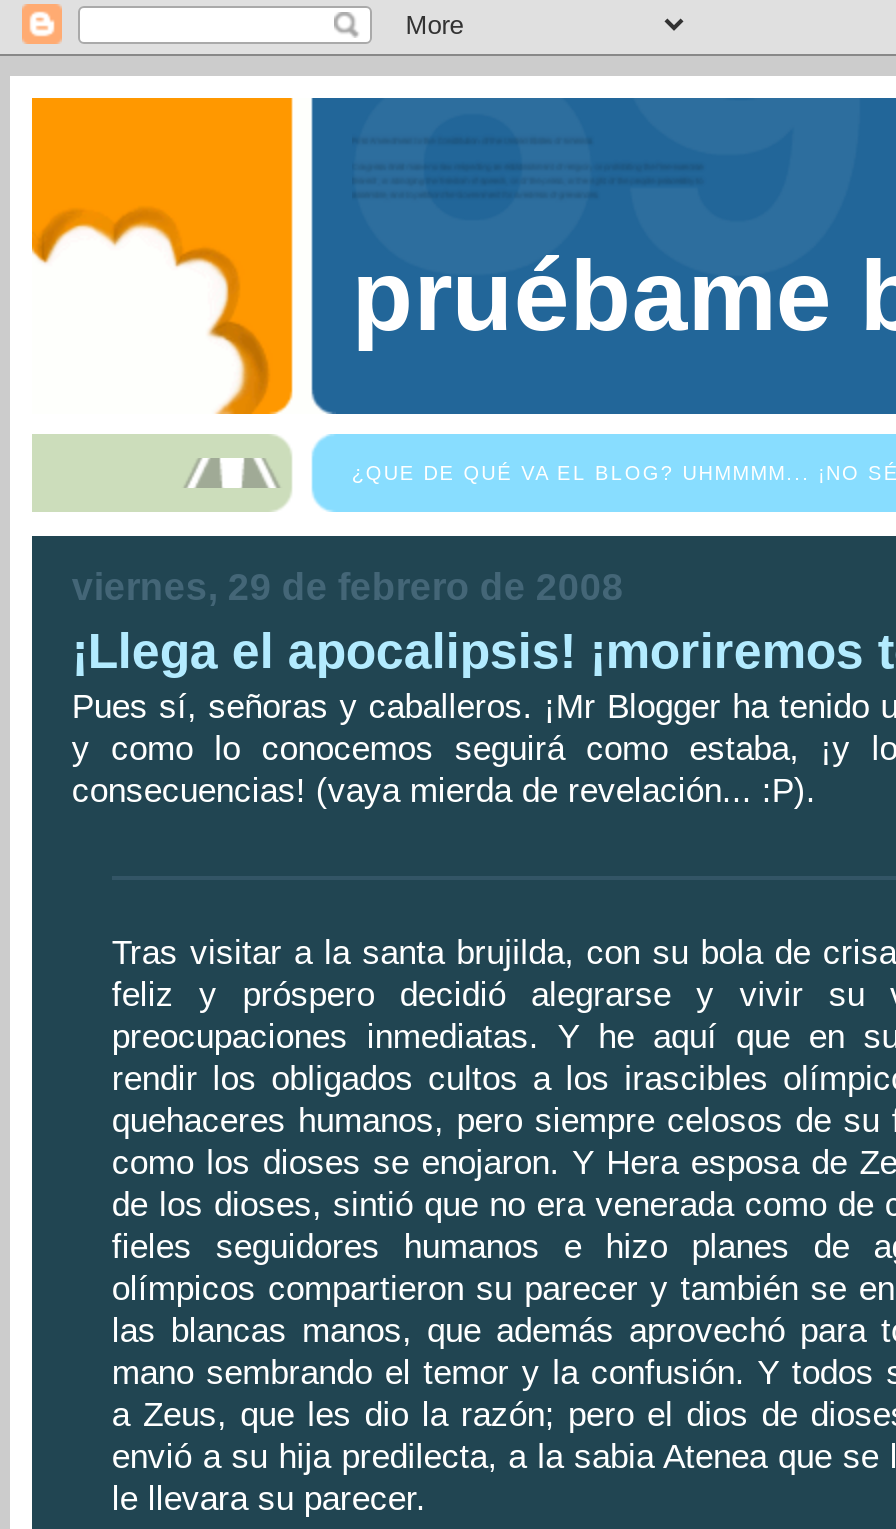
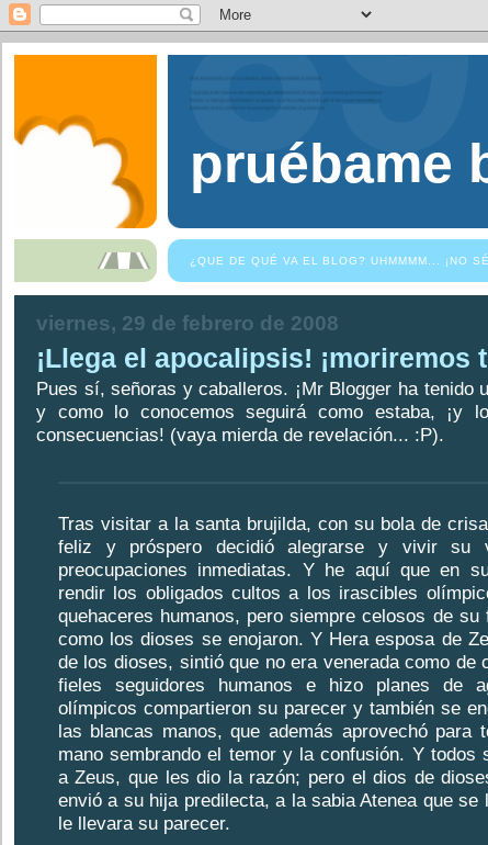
[72,771,784,811] consecuencias! (vaya mierda de revelación...). -> [36,424,444,446] consecuencias! (vaya mierda de revelación... :P).

